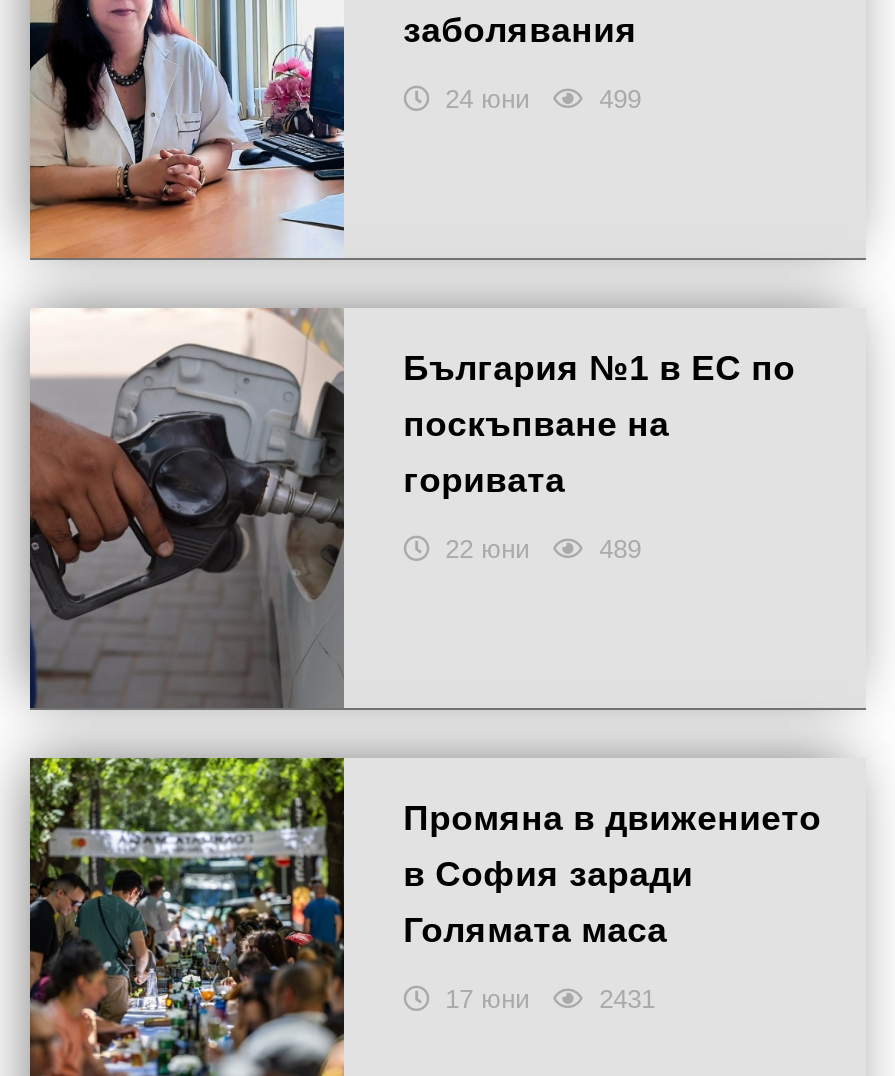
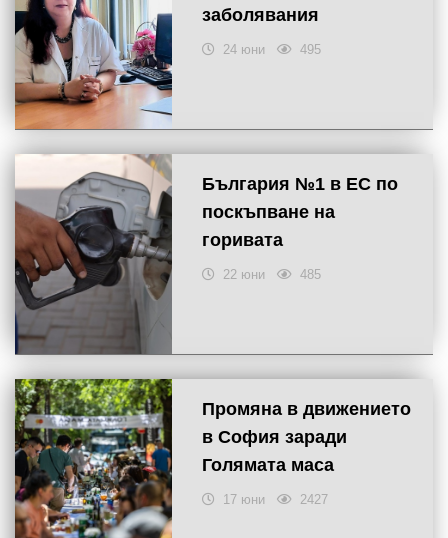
[599,84,641,114] 499 -> [300,42,321,57] 495
[599,534,641,564] 489 -> [300,267,321,282] 485
[599,984,655,1014] 2431 -> [300,492,328,507] 2427

